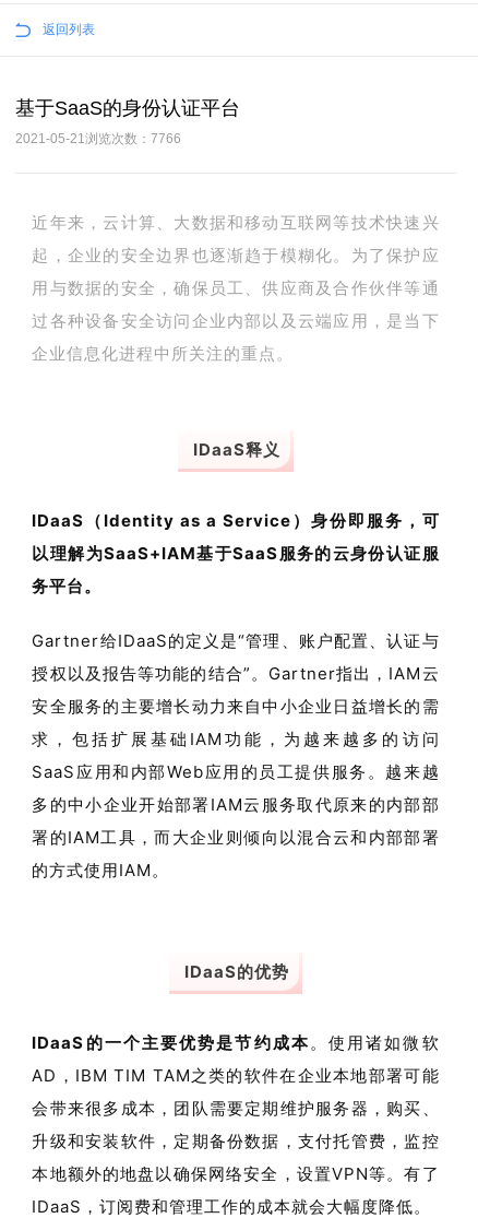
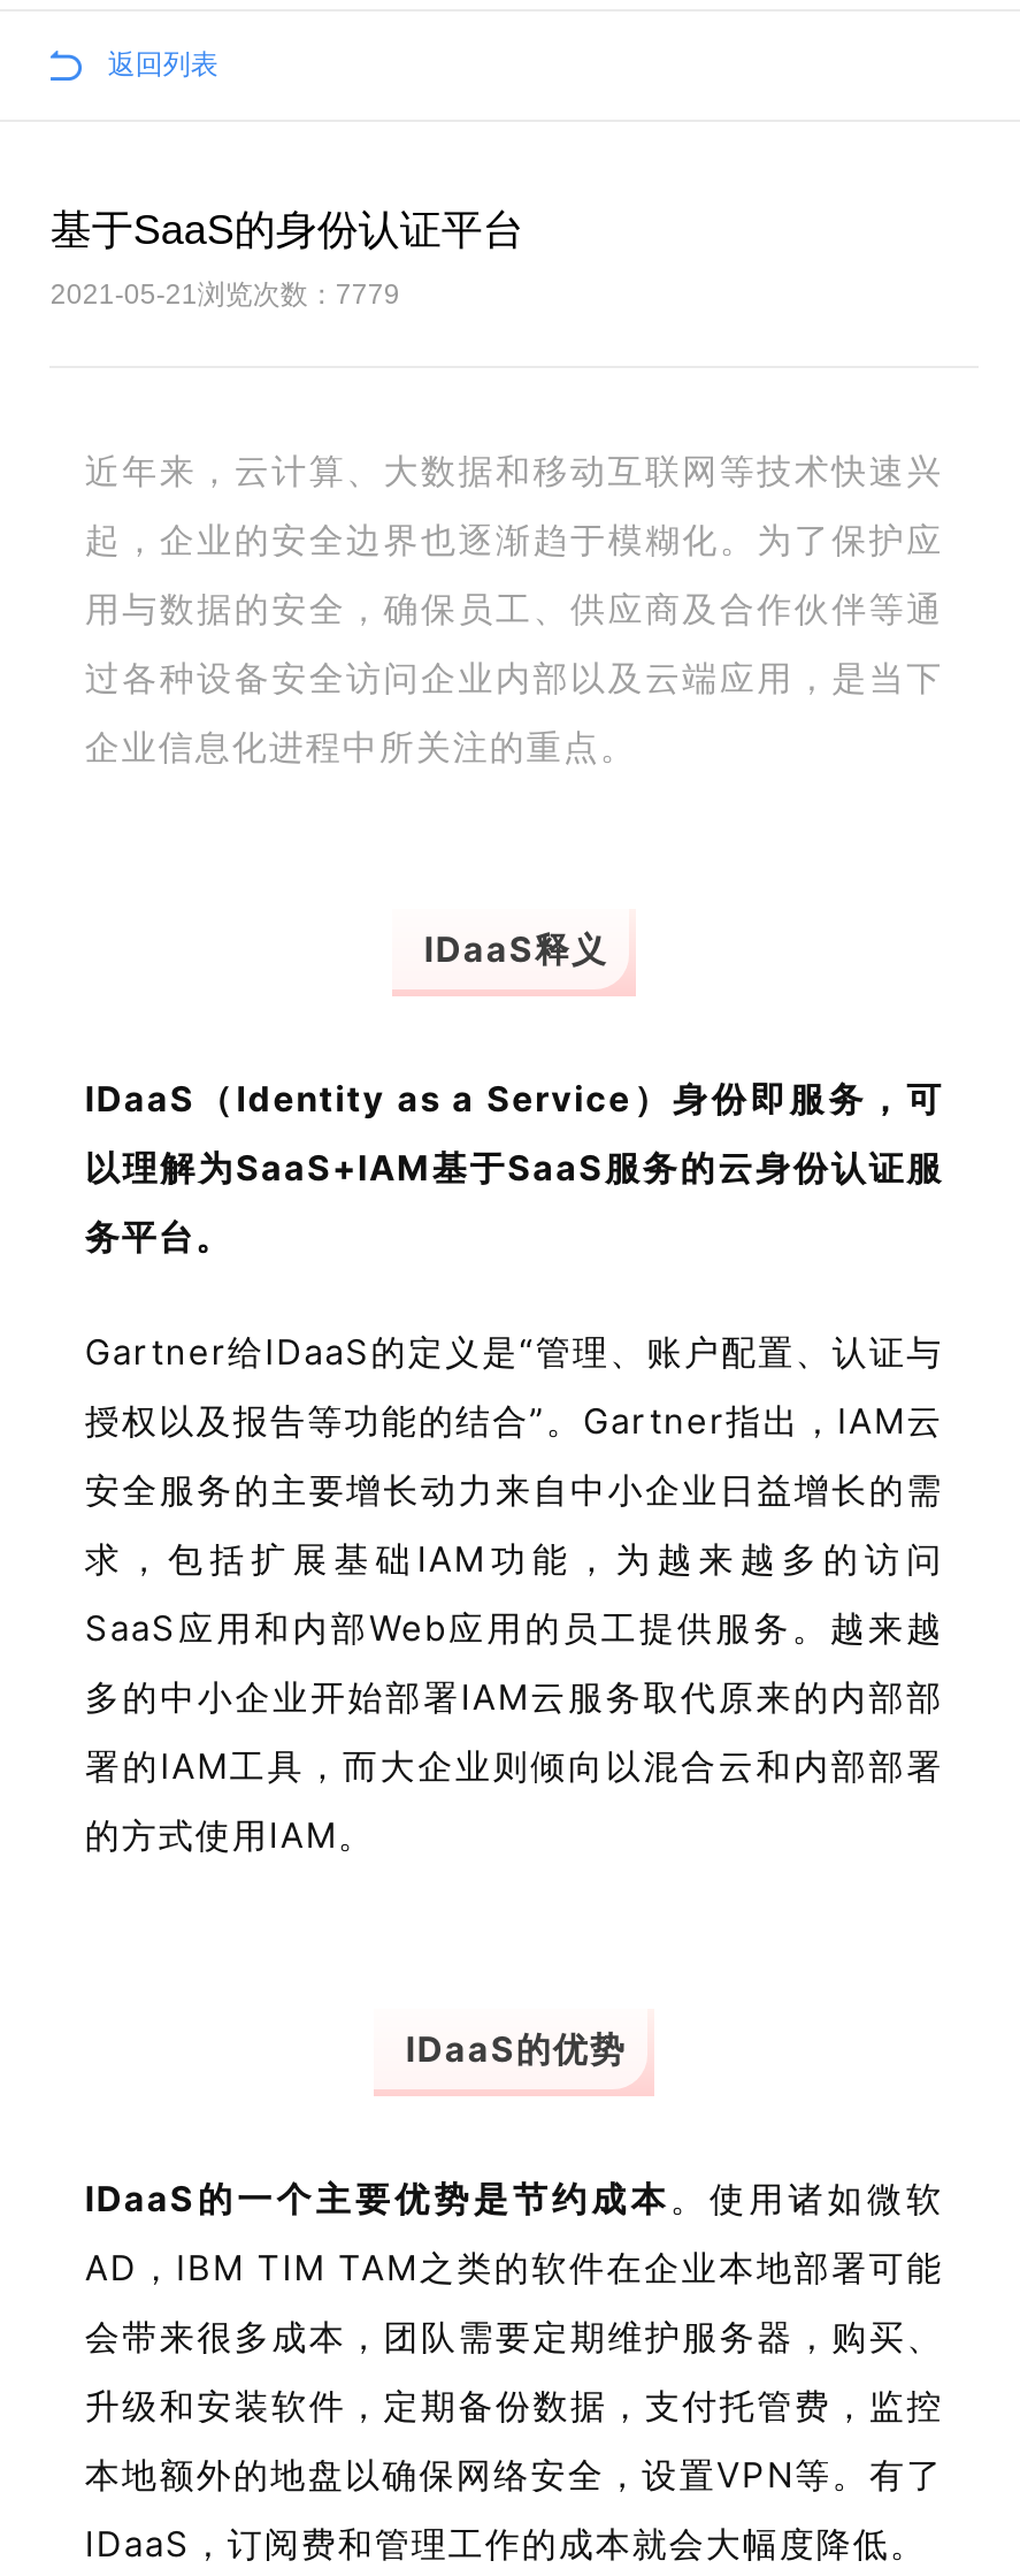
[16,131,182,146] 2021-05-21浏览次数：7766 -> [50,278,400,311] 2021-05-21浏览次数：7779

